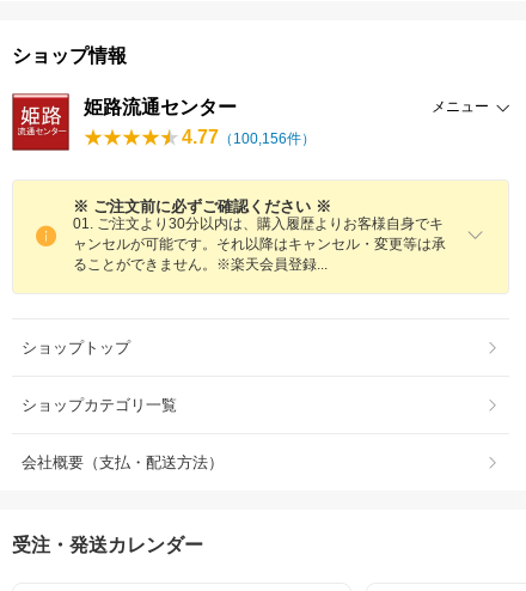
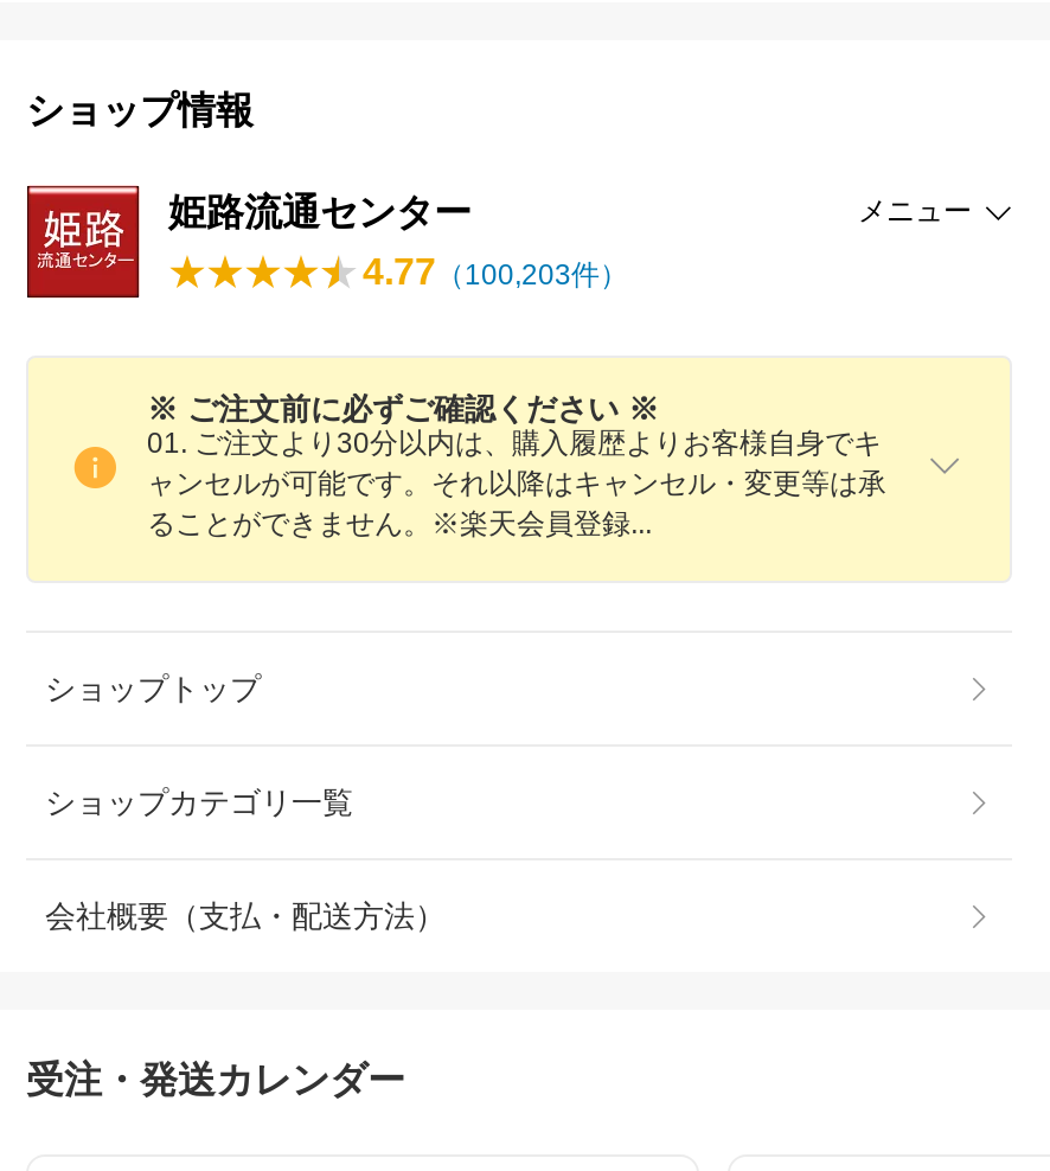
[182,127,316,147] 4.77（100,156件） -> [363,251,628,292] 4.77（100,203件）

